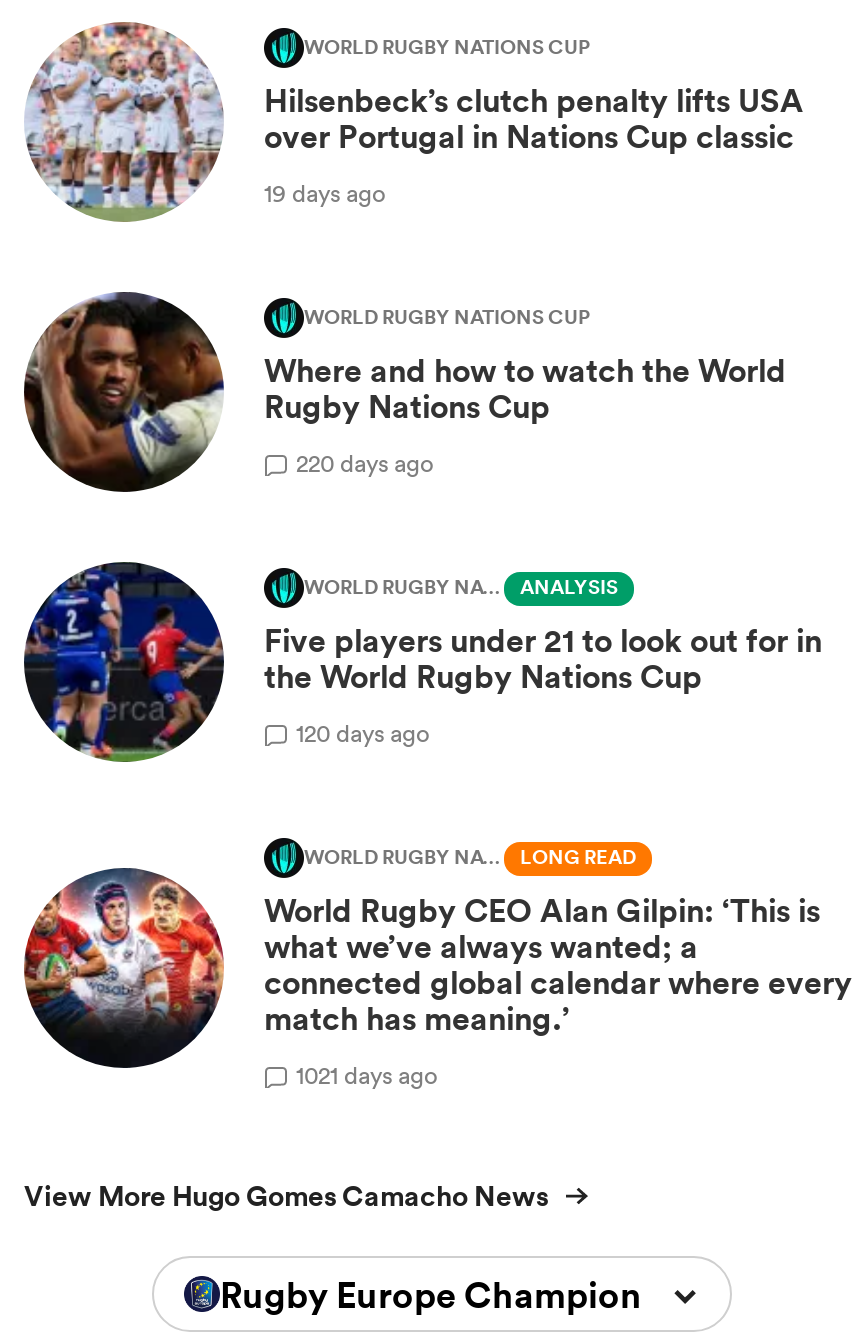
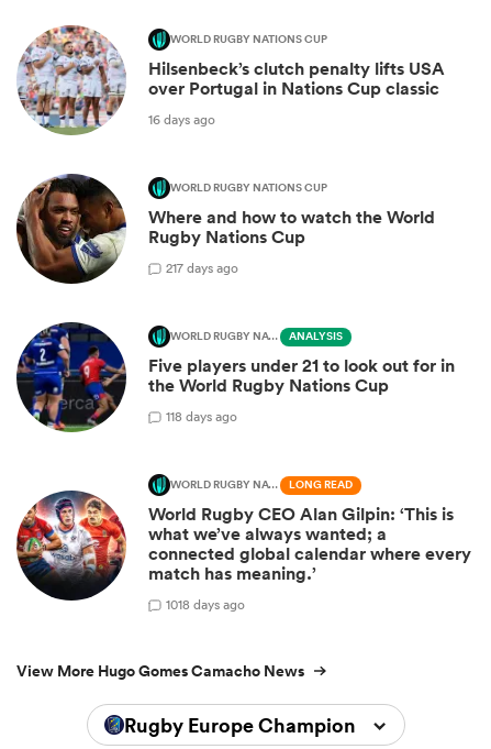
[264,175,386,209] 19 days ago -> [148,110,215,128] 16 days ago
[296,445,434,479] 220 days ago -> [166,258,238,277] 217 days ago
[296,715,430,749] 120 days ago -> [166,407,237,425] 118 days ago
[296,1057,438,1091] 1021 days ago -> [166,595,245,613] 1018 days ago

